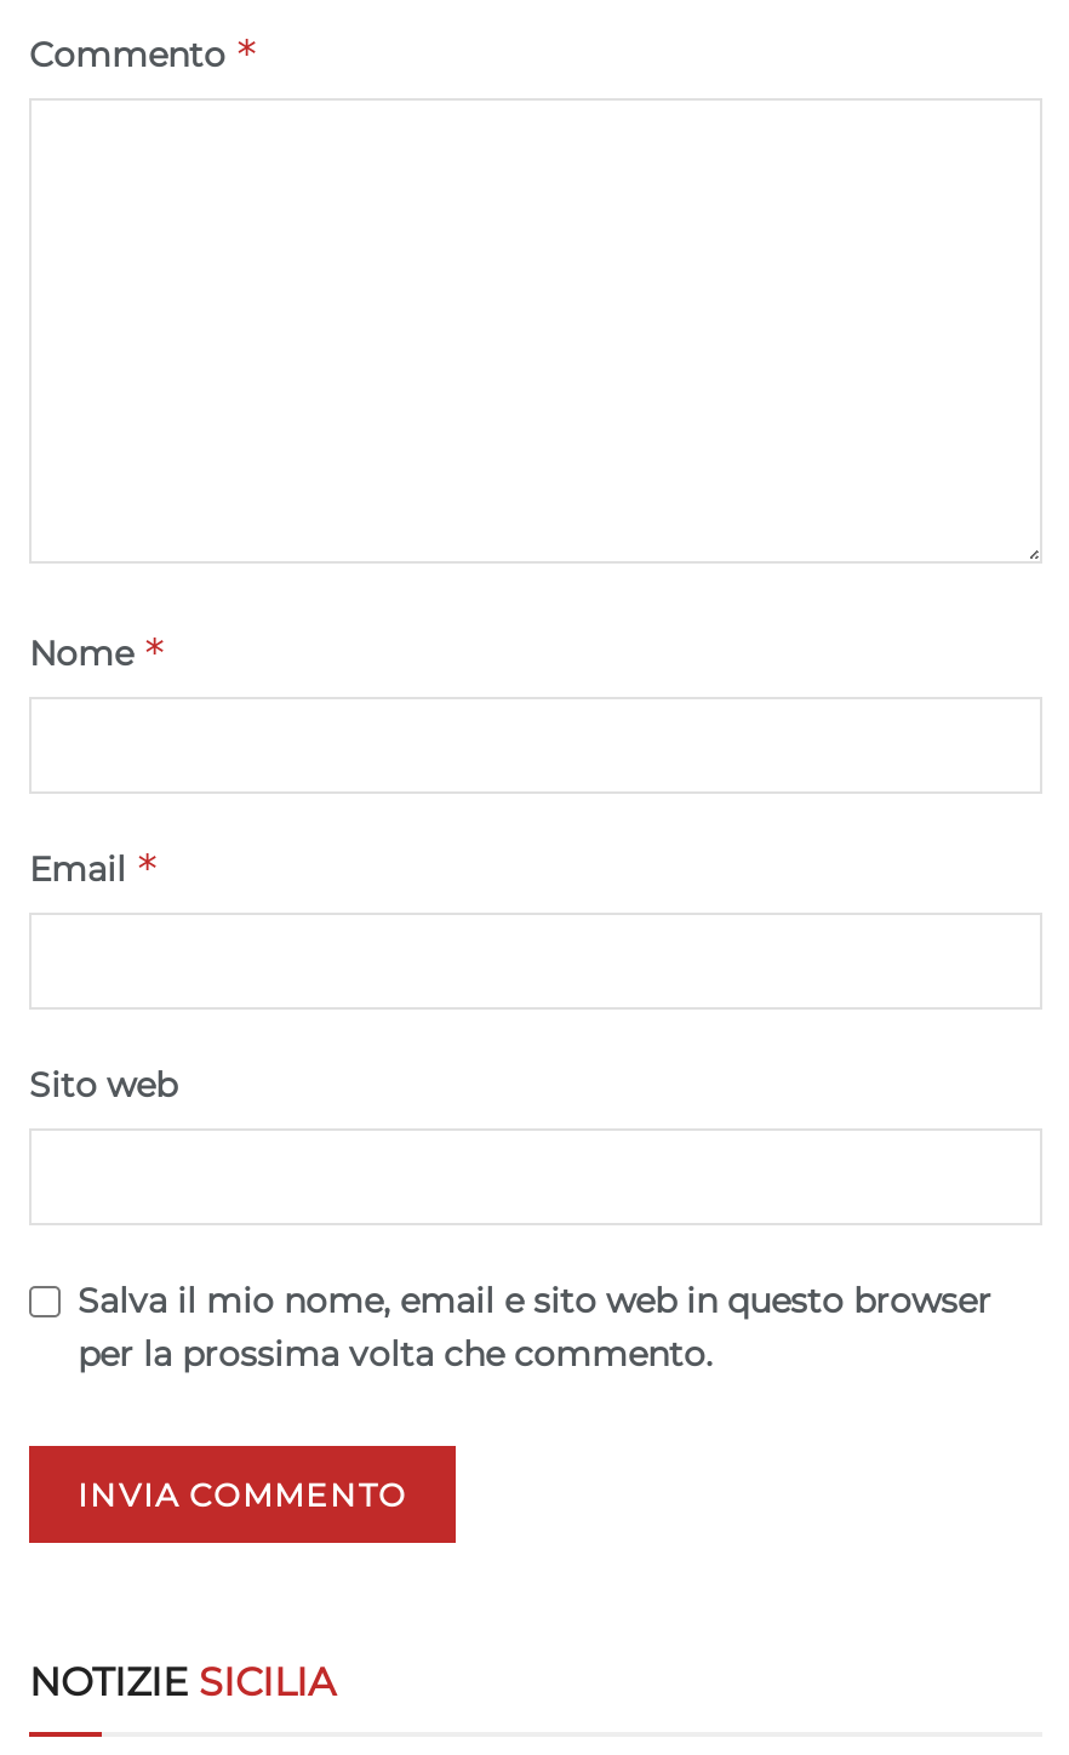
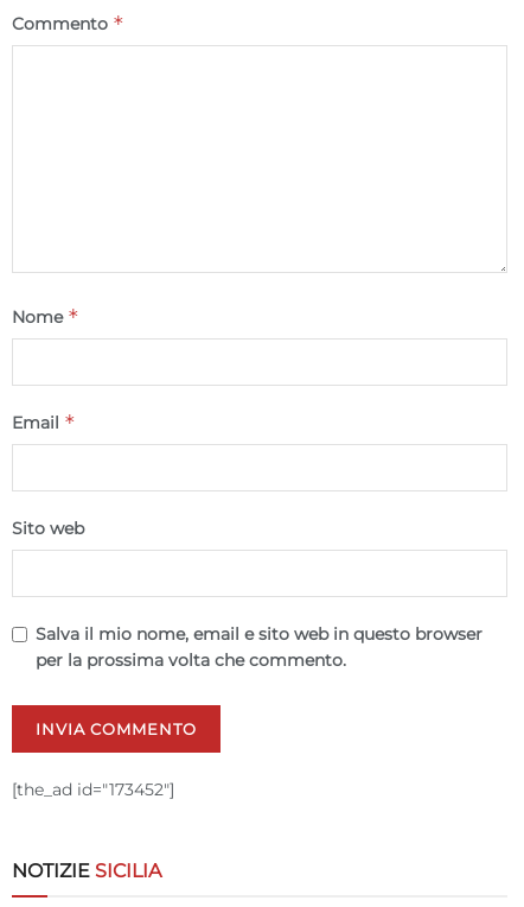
none -> [12,779,174,800] [the_ad id="173452"]

